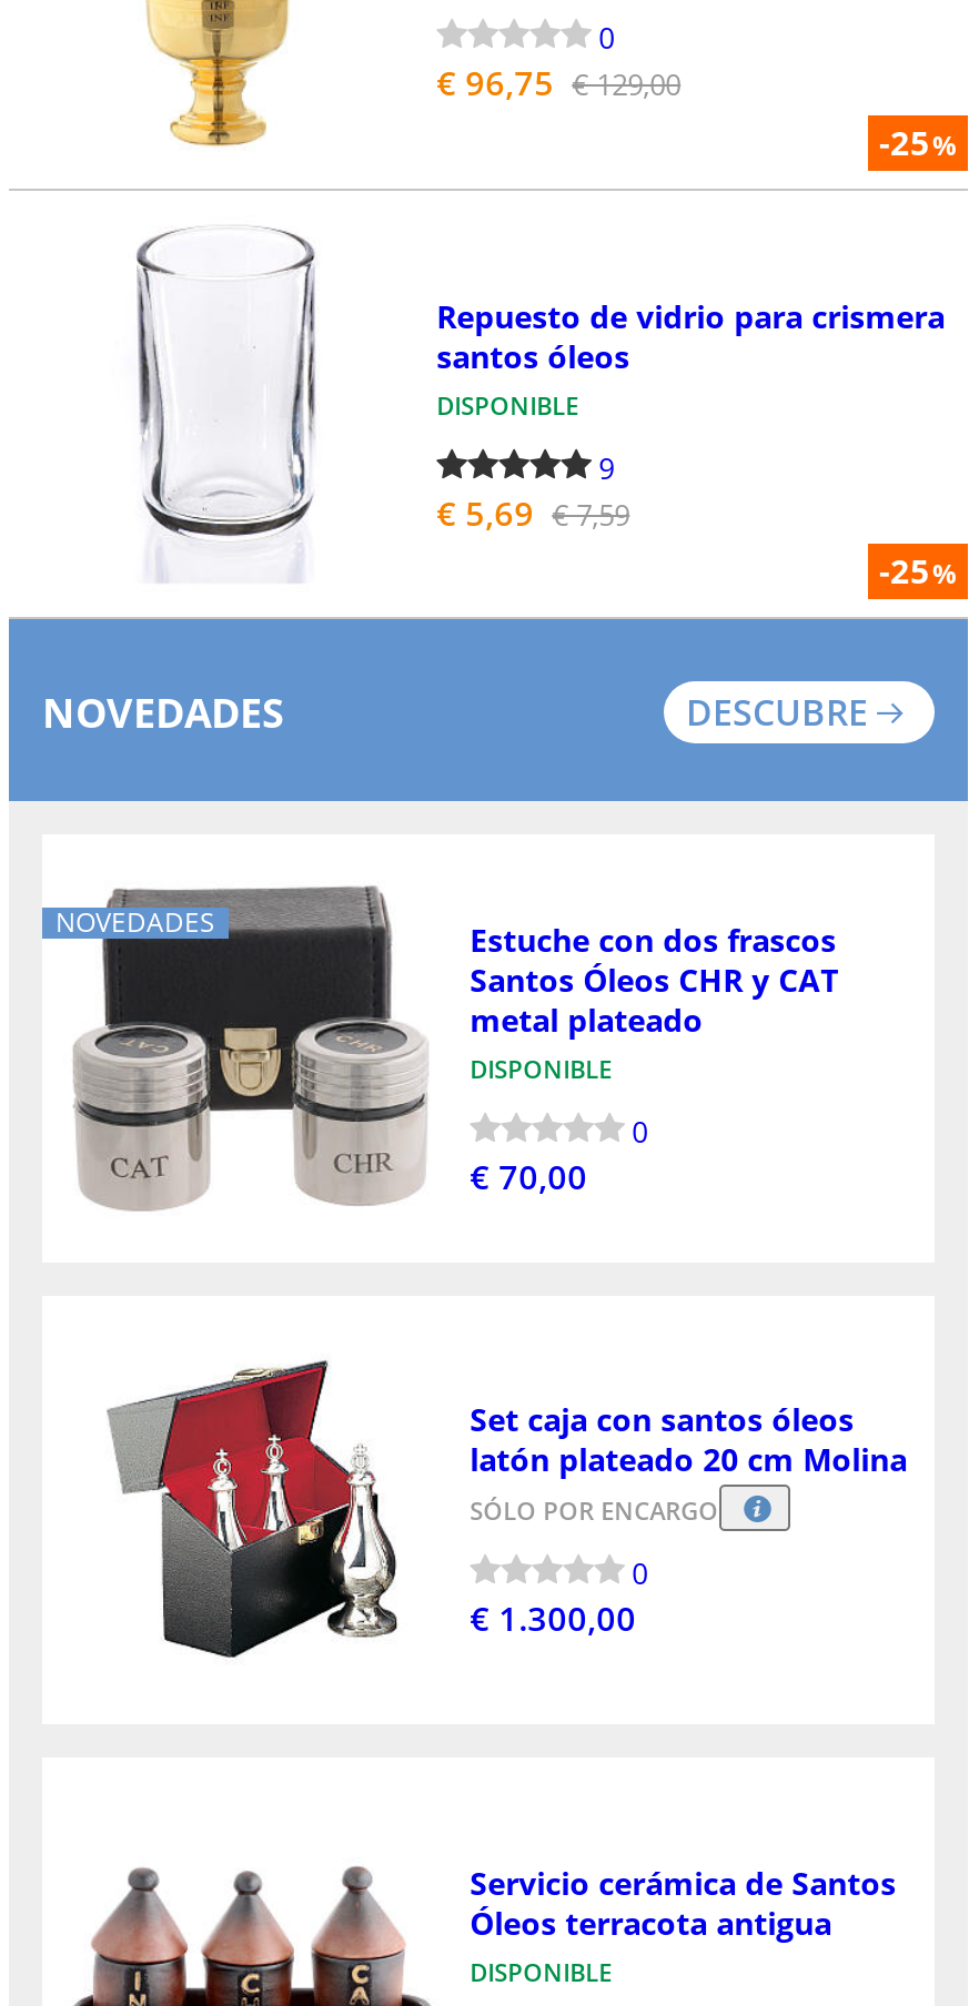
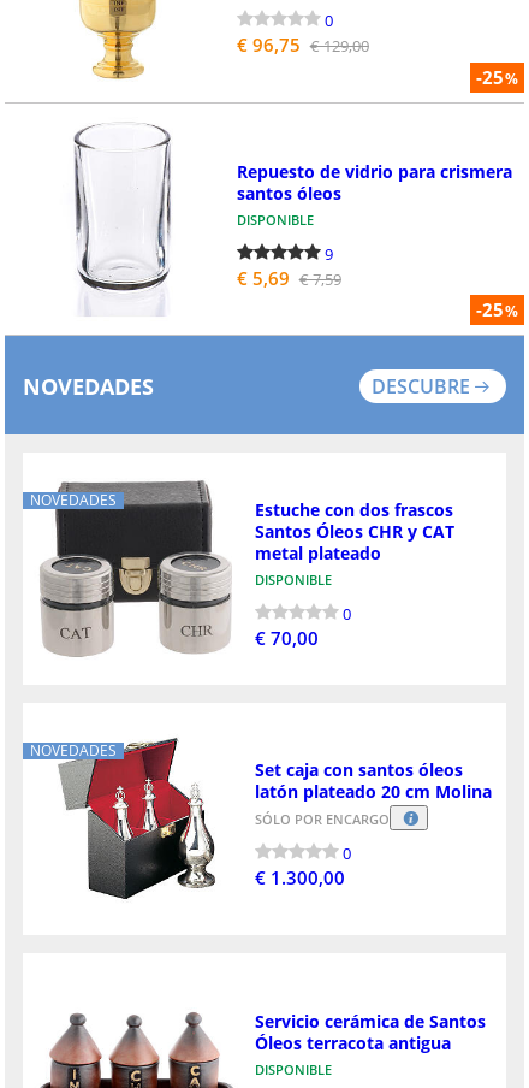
none -> [30,740,117,761] NOVEDADES

